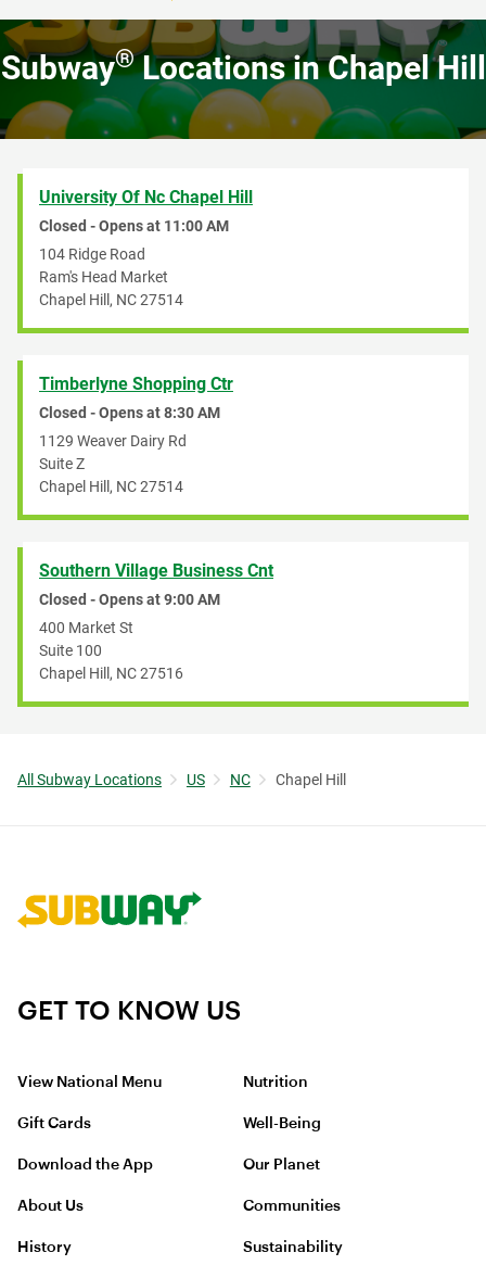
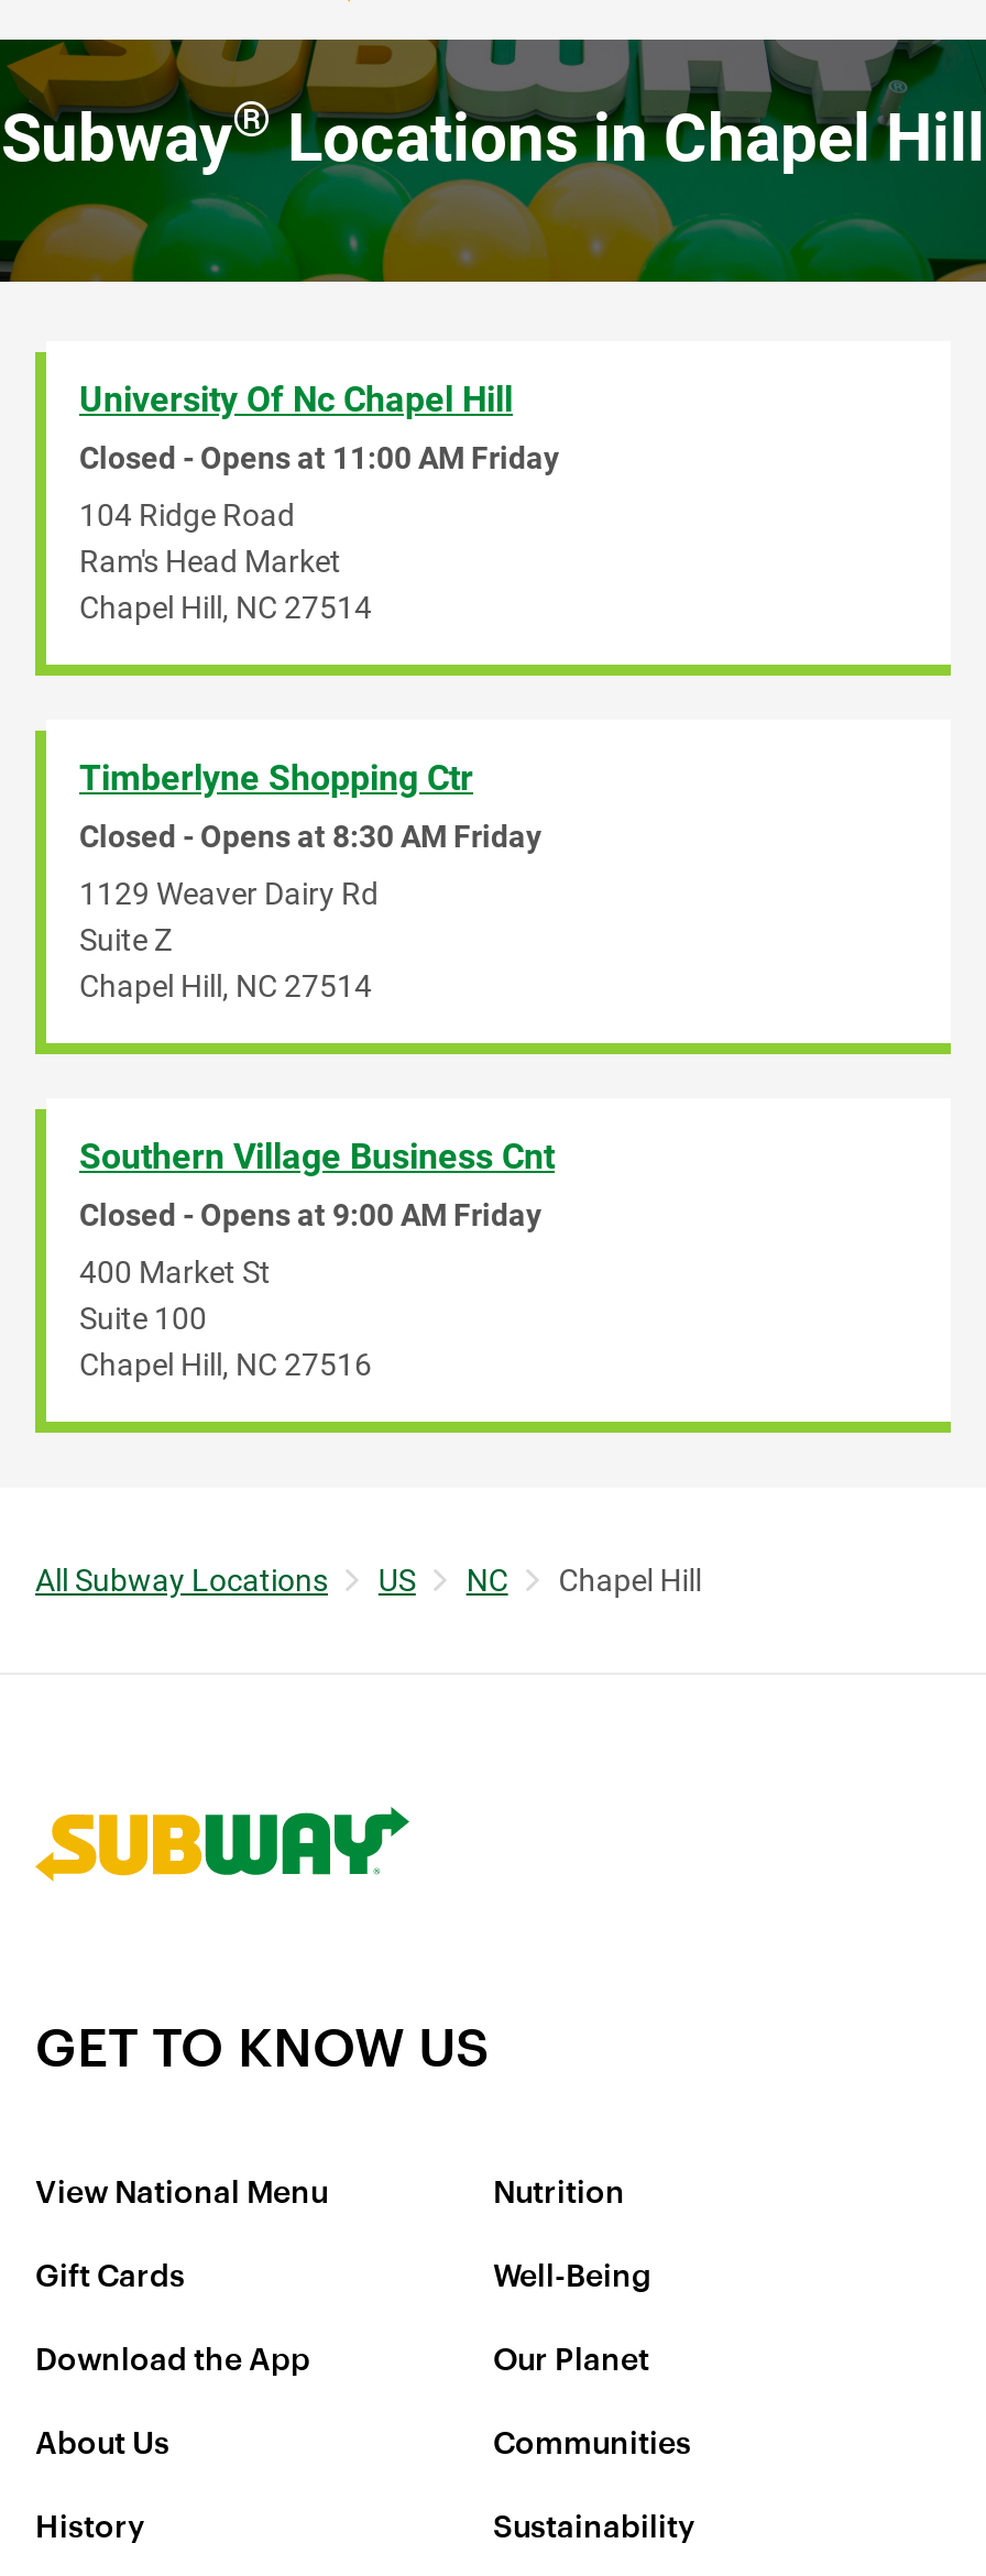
[39,217,229,235] Closed - Opens at 11:00 AM -> [79,440,559,475] Closed - Opens at 11:00 AM Friday
[39,404,220,421] Closed - Opens at 8:30 AM -> [79,819,541,854] Closed - Opens at 8:30 AM Friday
[39,591,220,608] Closed - Opens at 9:00 AM -> [79,1197,541,1232] Closed - Opens at 9:00 AM Friday

